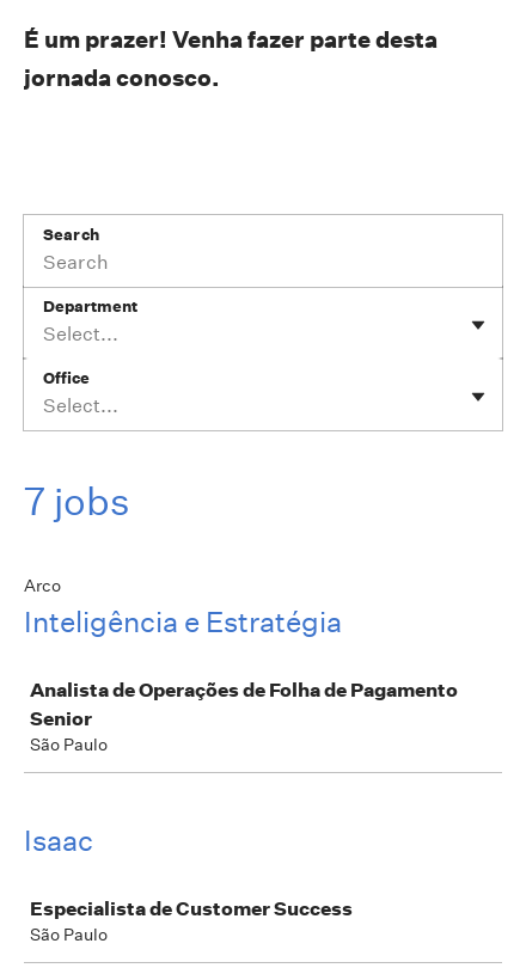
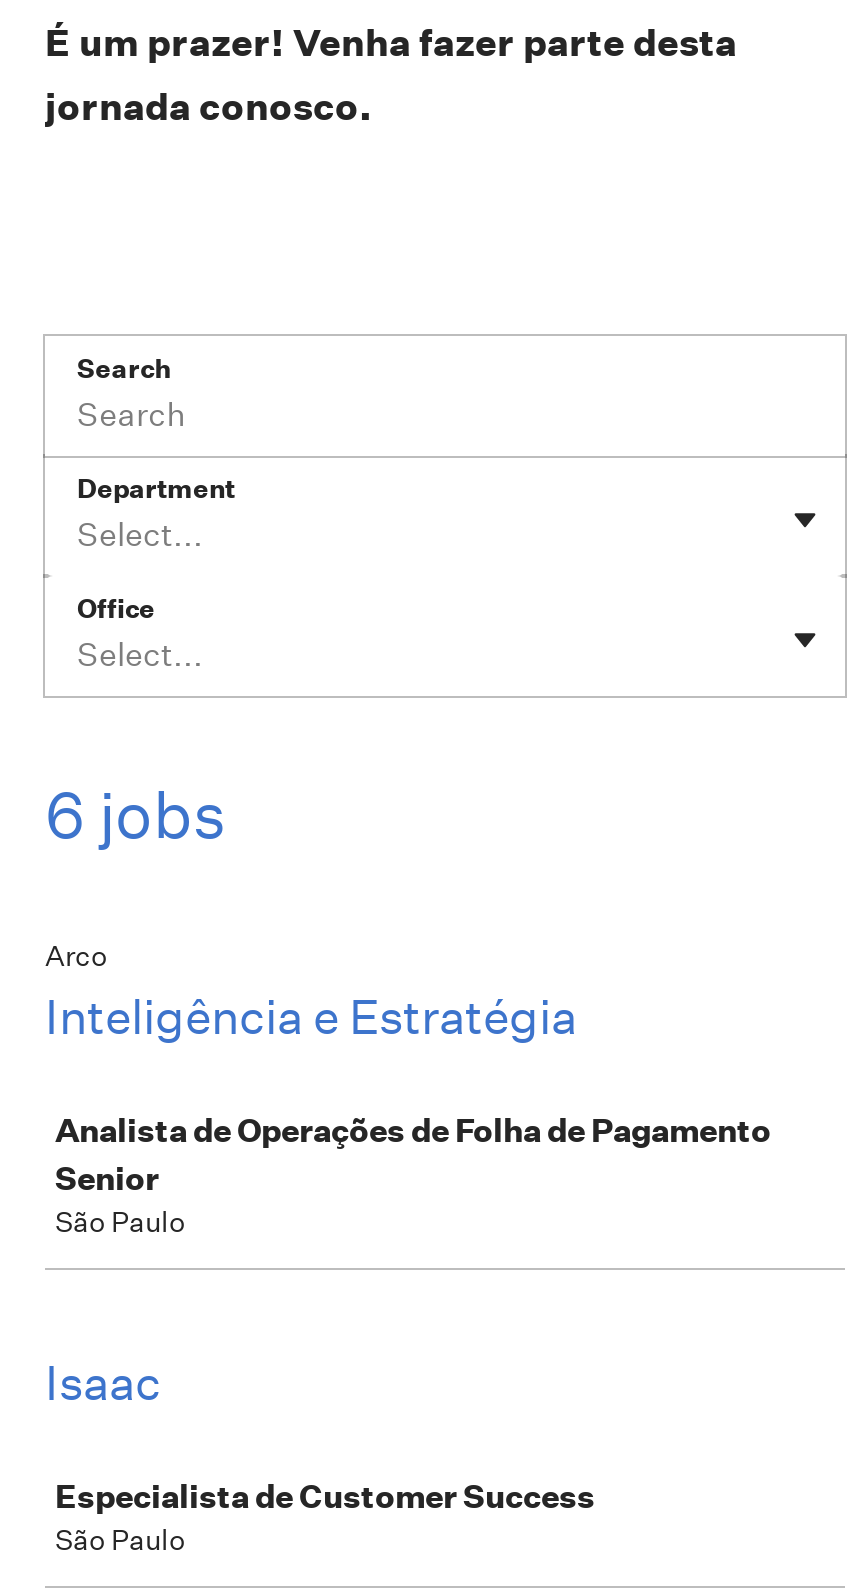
[24,478,130,524] 7 jobs -> [45,775,227,853] 6 jobs

